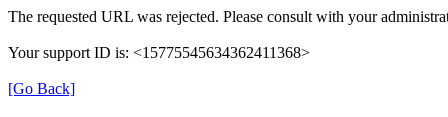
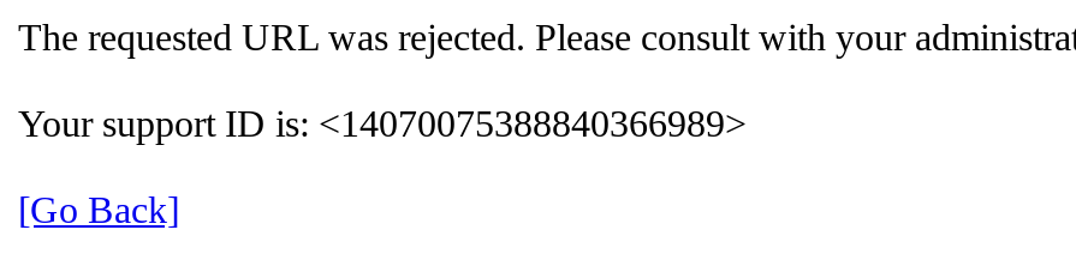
[8,44,310,61] Your support ID is: <15775545634362411368> -> [18,103,747,144] Your support ID is: <14070075388840366989>

